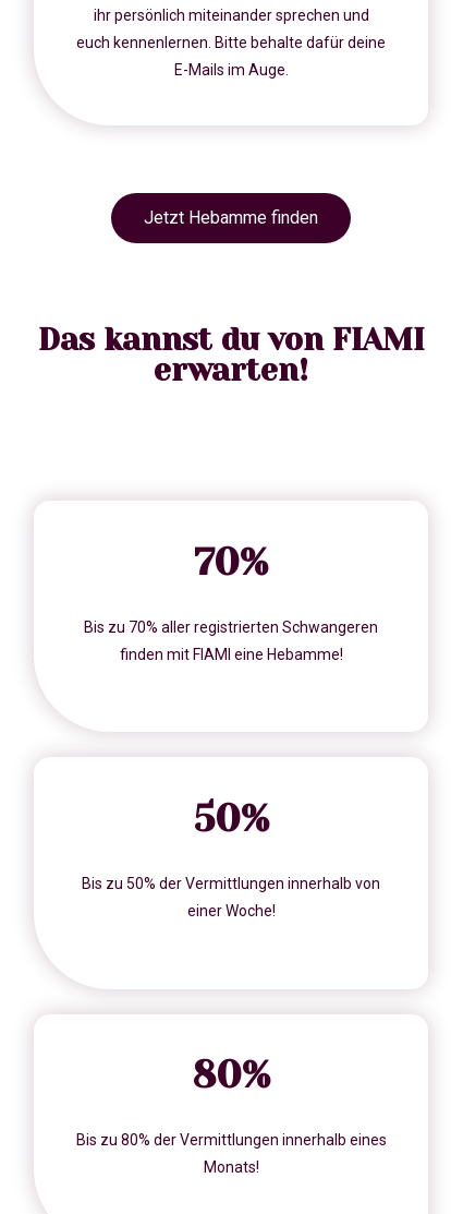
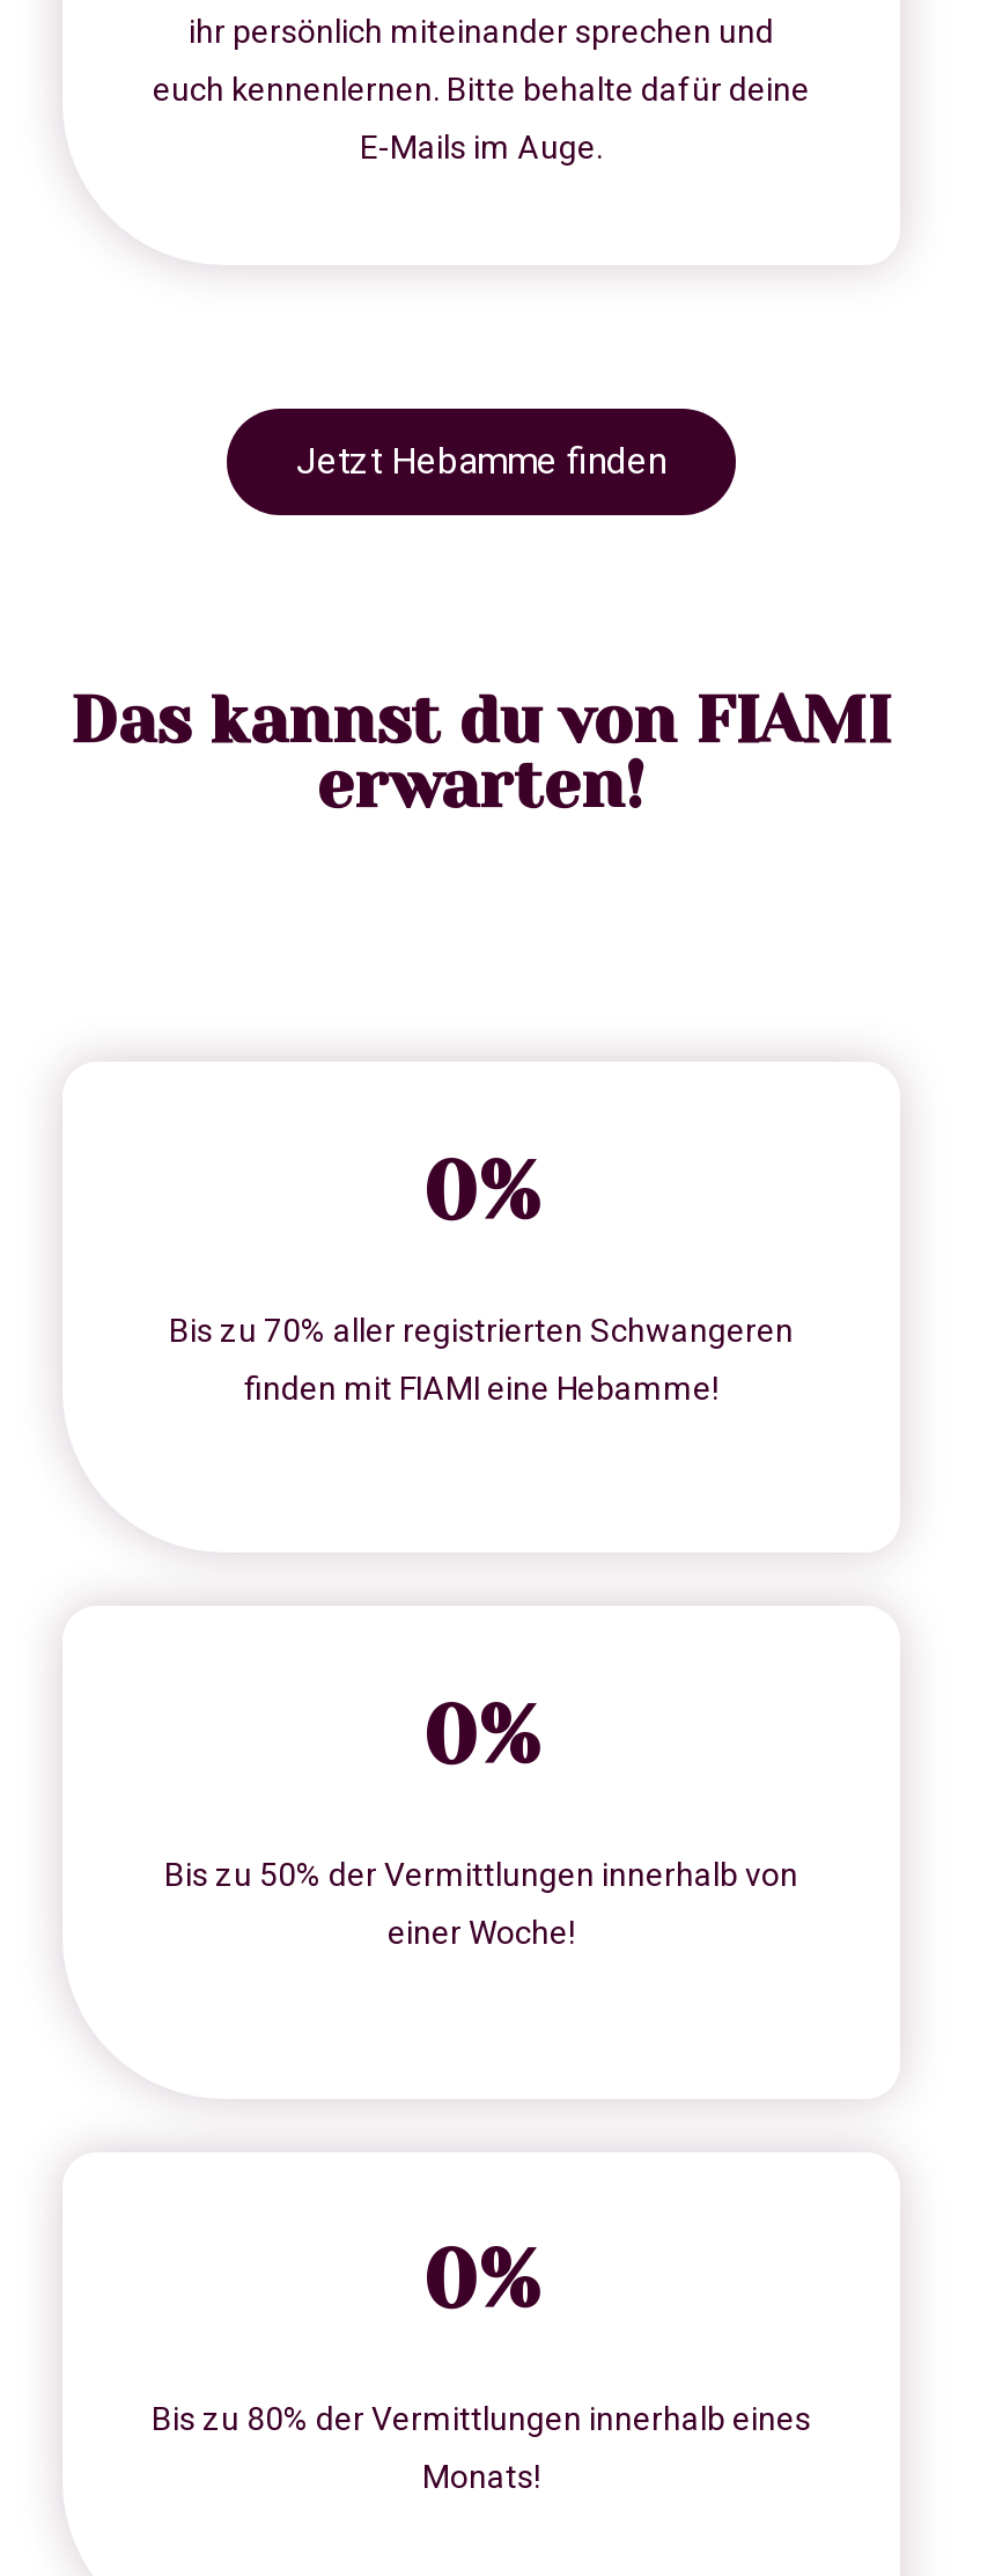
[194,540,268,583] 70% -> [423,1145,539,1237] 0%
[193,796,269,840] 50% -> [423,1689,539,1782] 0%
[192,1053,270,1096] 80% -> [423,2234,539,2326] 0%

